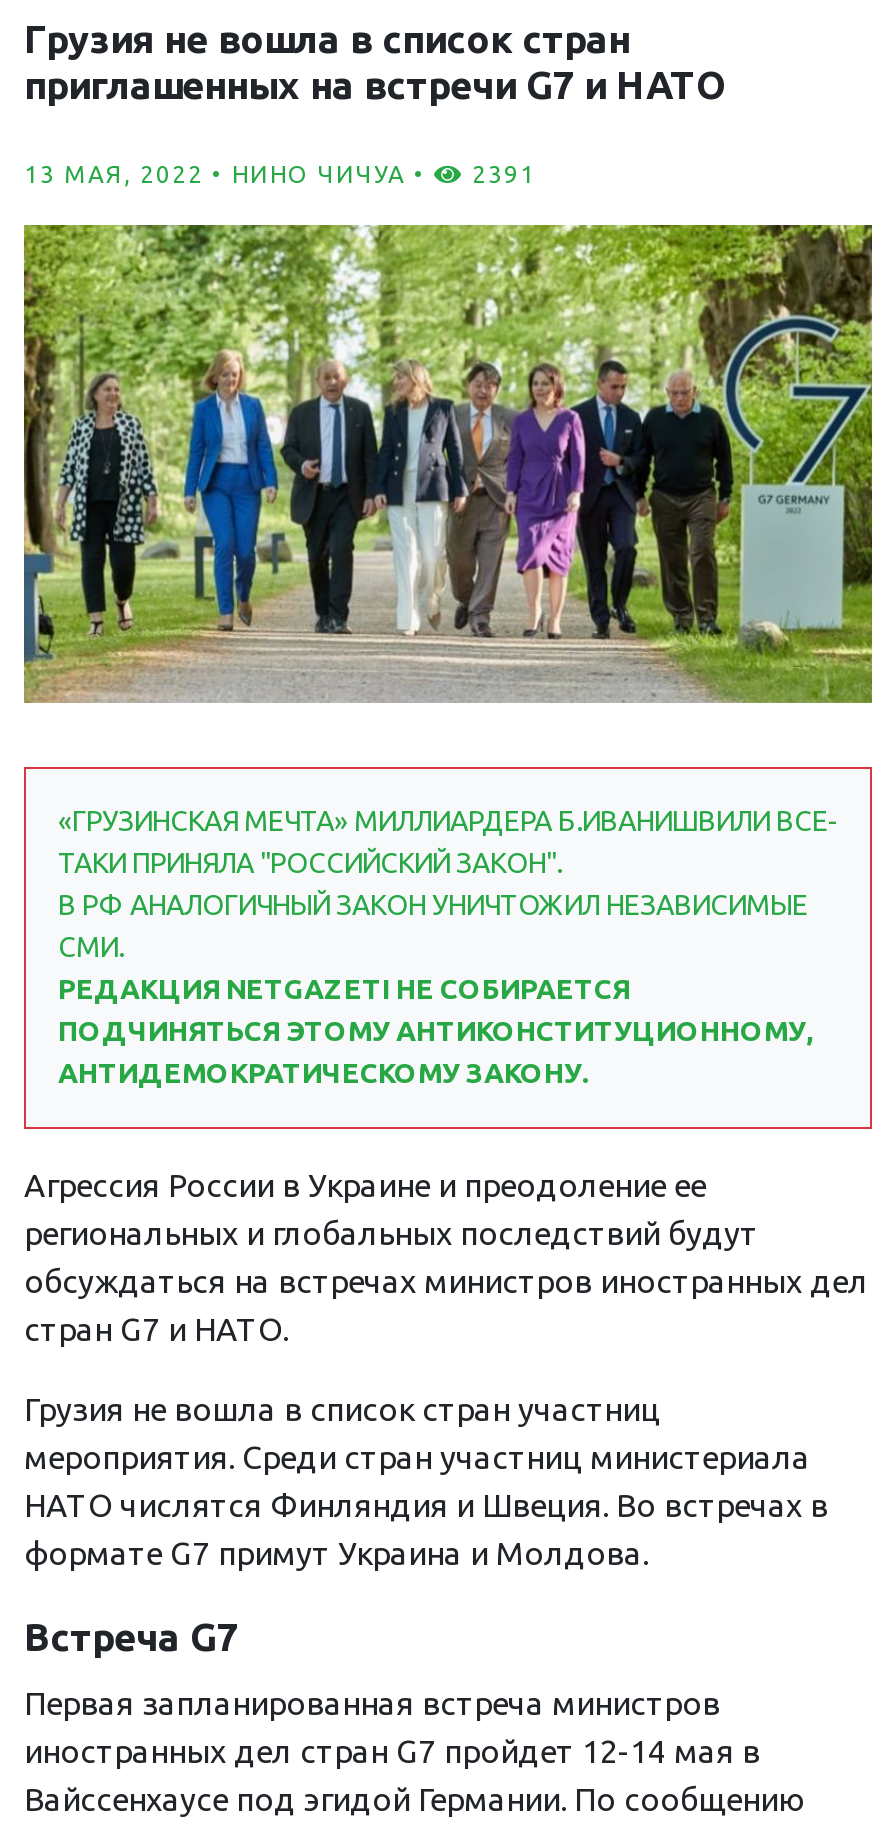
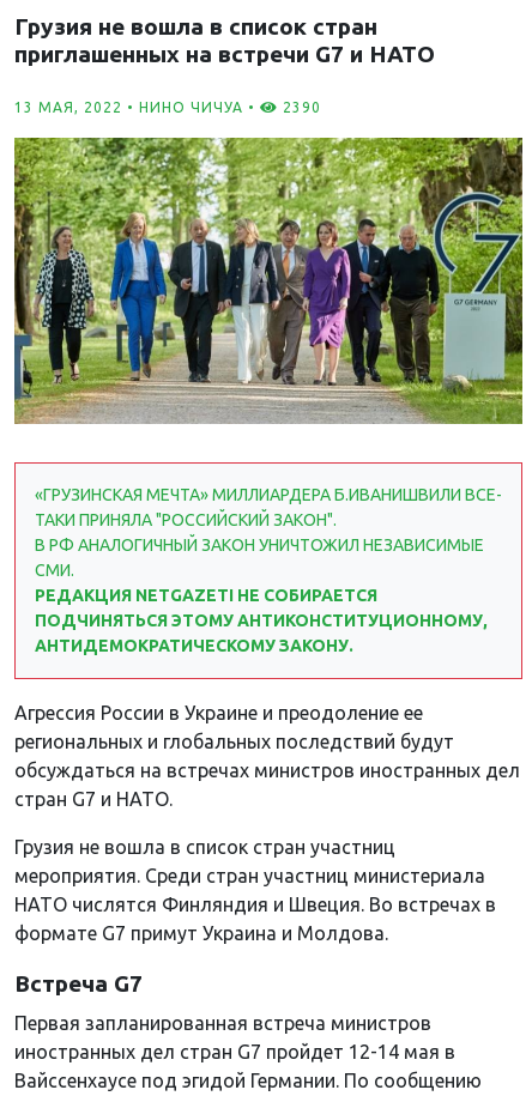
[24,161,536,187] 13 МАЯ, 2022 • НИНО ЧИЧУА • 2391 -> [14,99,321,115] 13 МАЯ, 2022 • НИНО ЧИЧУА • 2390

